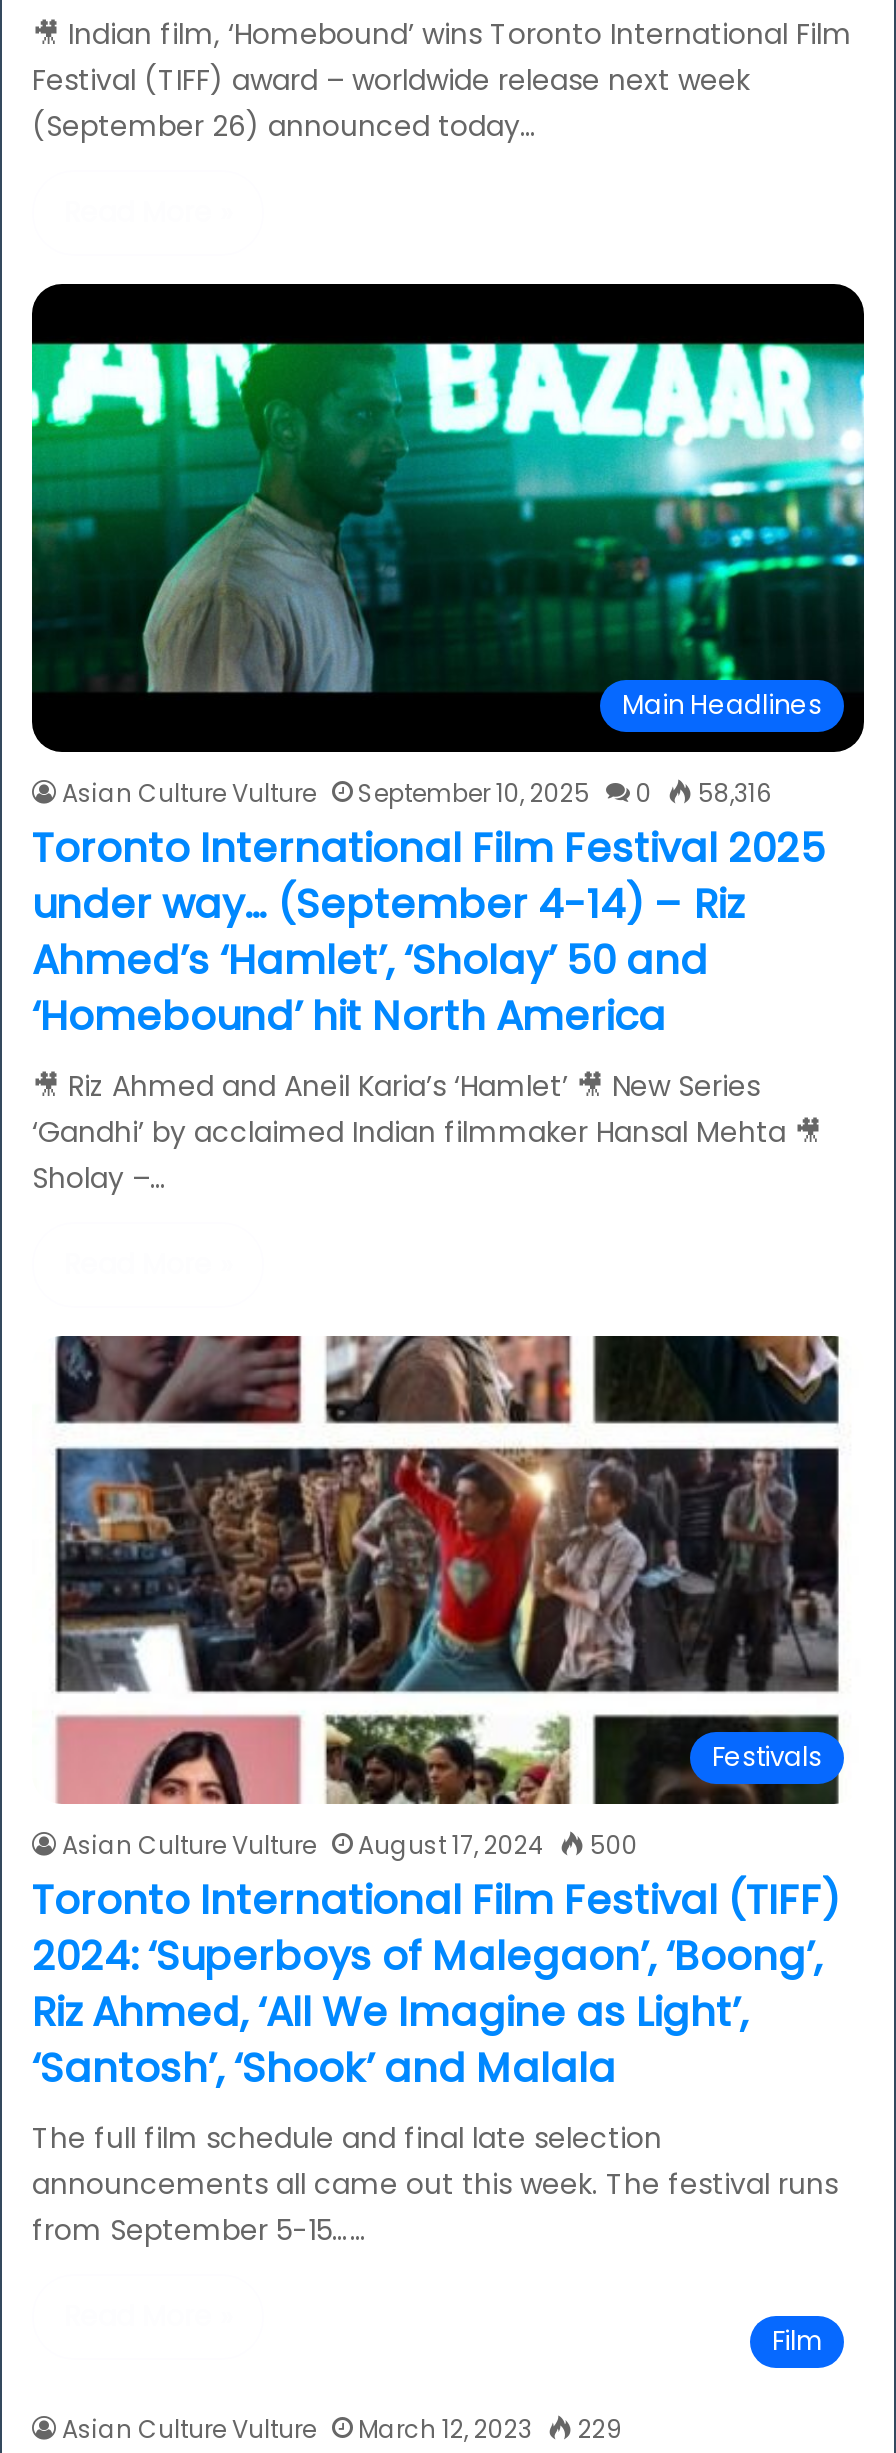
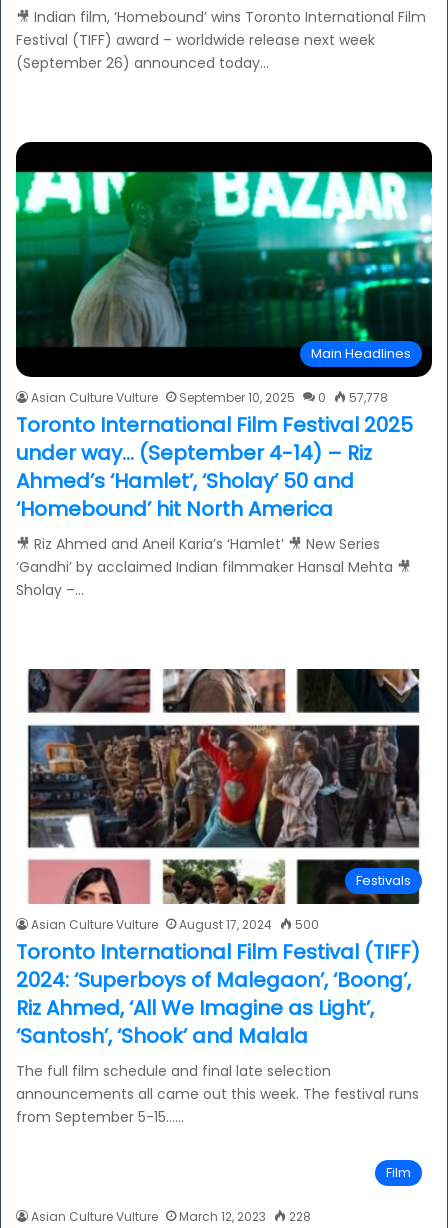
[62,776,772,810] Asian Culture Vulture September 10, 2025 0 58,316 -> [31,389,388,406] Asian Culture Vulture September 10, 2025 0 57,778
[62,2413,622,2447] Asian Culture Vulture March 12, 2023 229 -> [31,1208,311,1225] Asian Culture Vulture March 12, 2023 228

